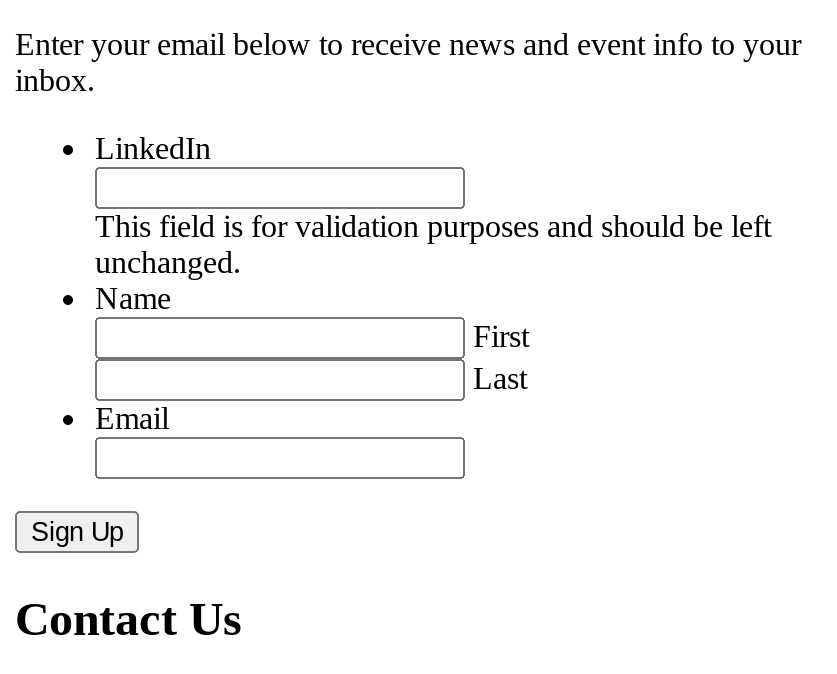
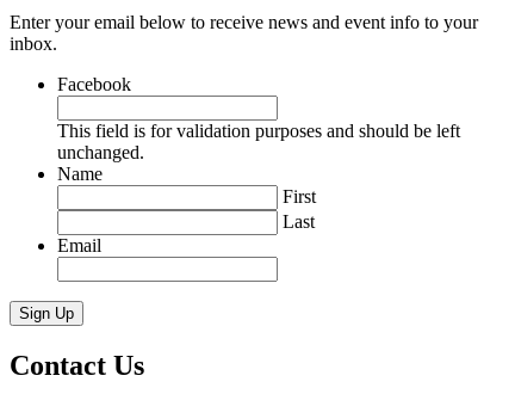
[95,132,211,166] LinkedIn -> [57,75,131,95] Facebook

